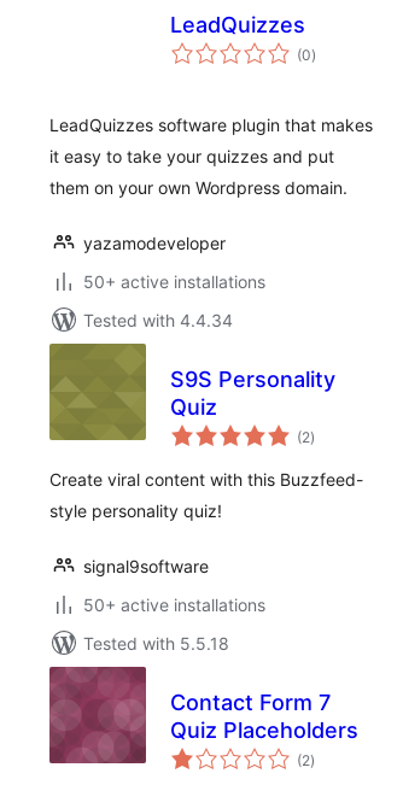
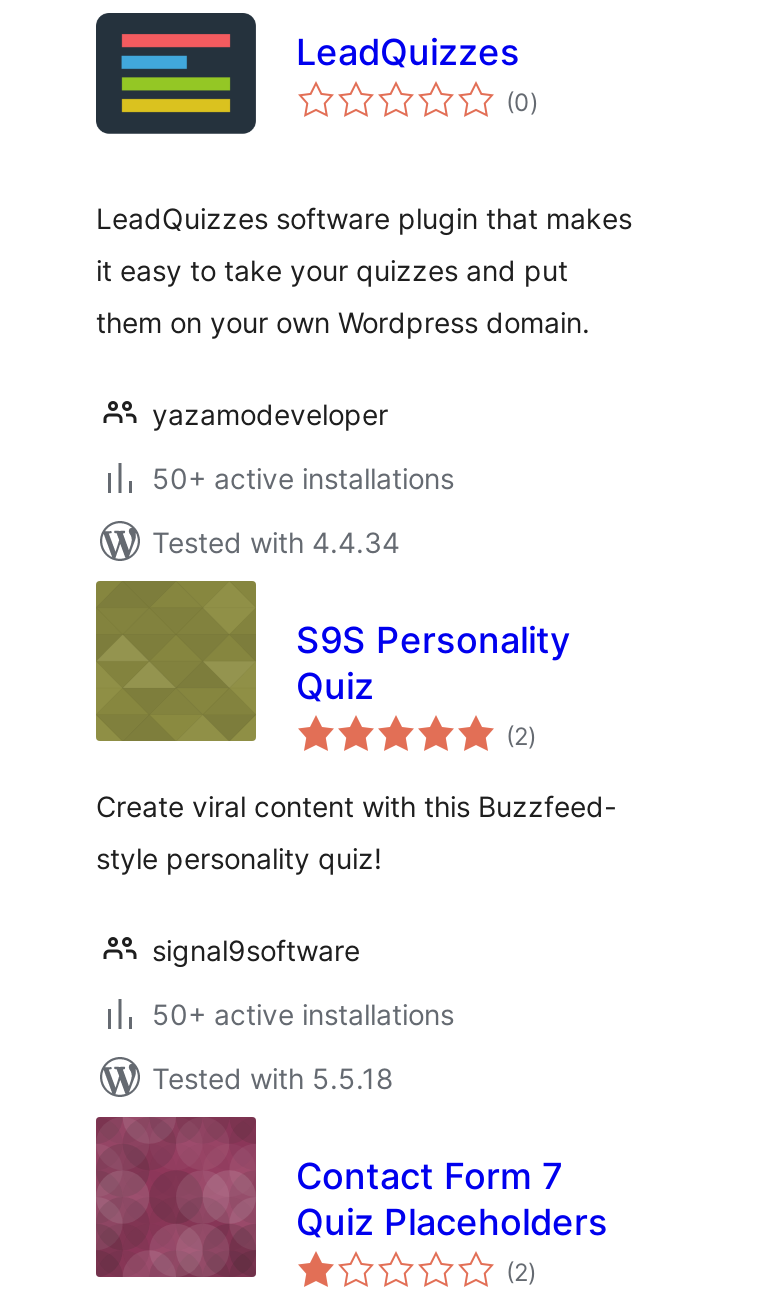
none -> [94,11,258,137] [image]

